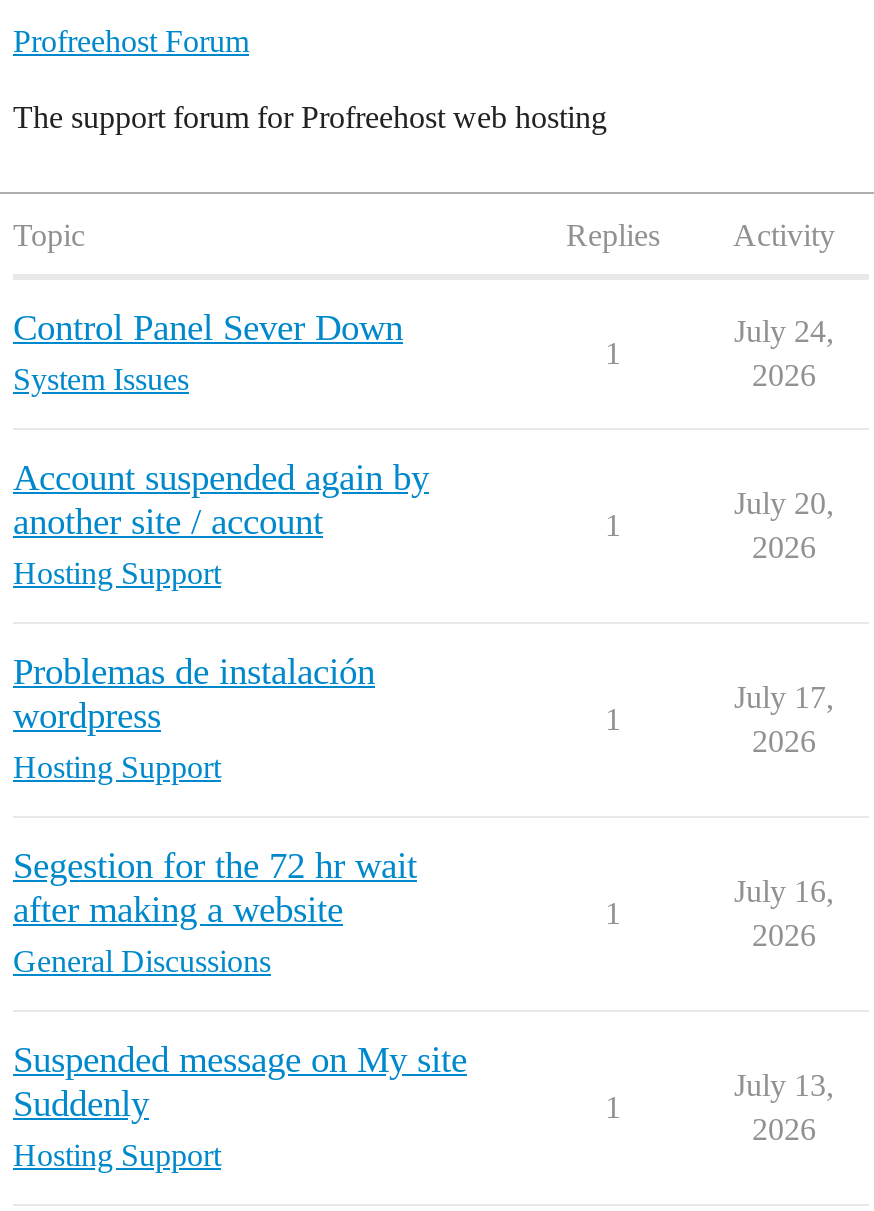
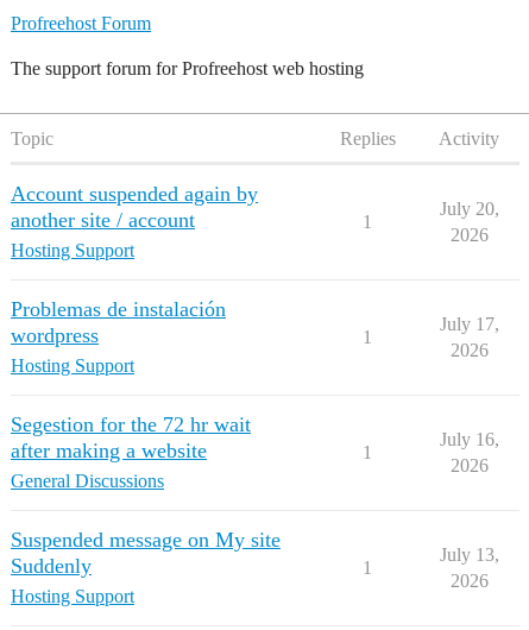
[13,308,403,396] Control Panel Sever Down | System Issues -> none
[734,314,834,392] July 24, | 2026 -> none
[605,336,621,370] 1 -> none

